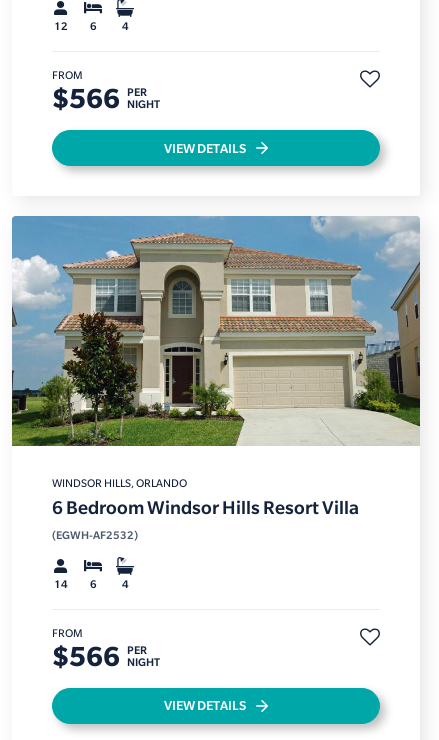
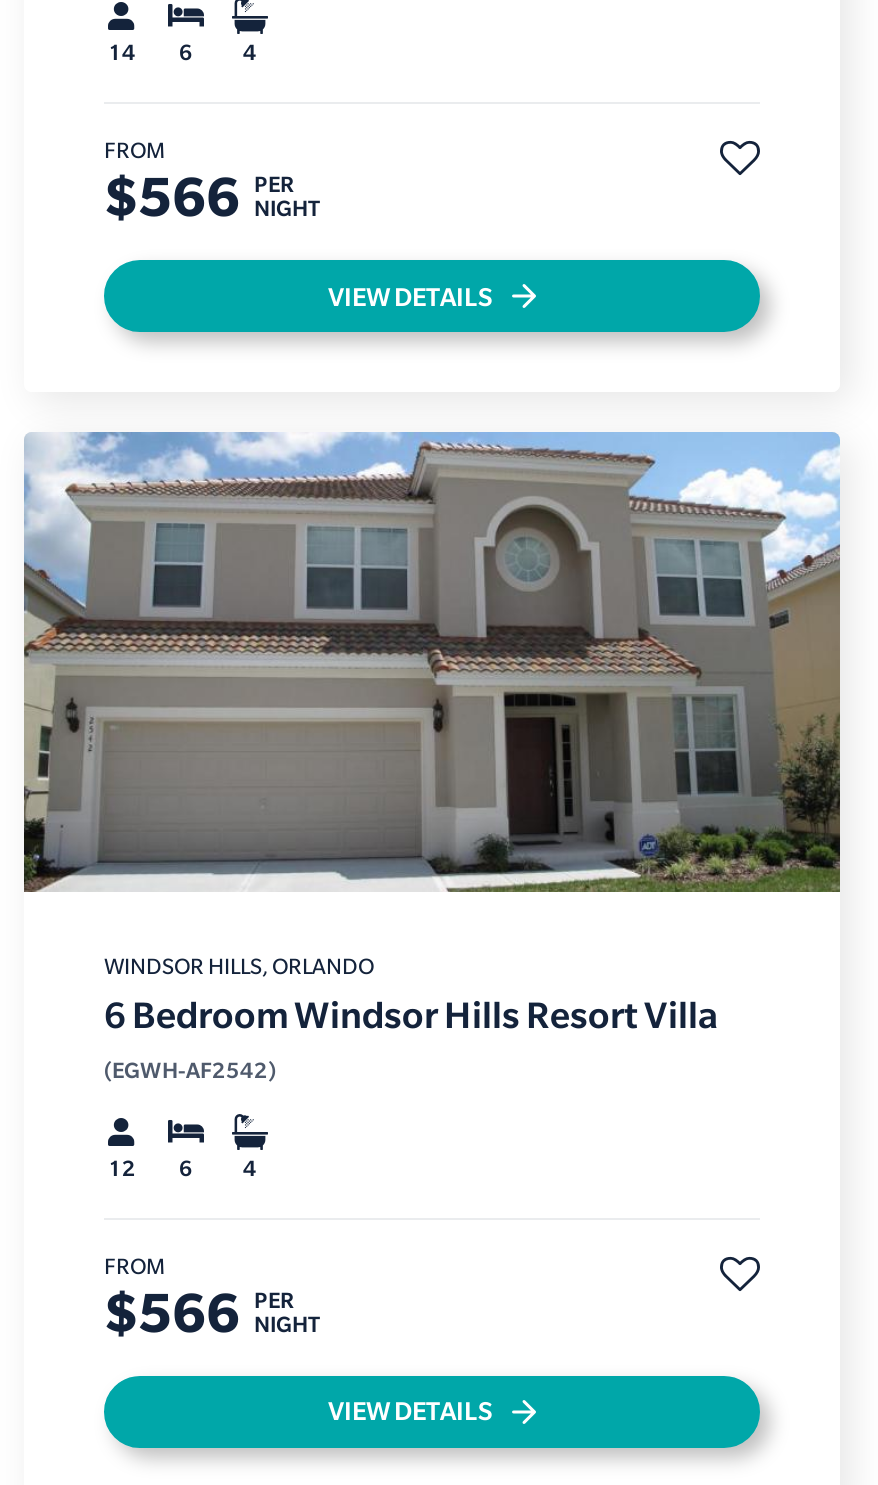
[54,20,96,32] 12 6 -> [108,41,193,65] 14 6
[12,215,421,447] [image] -> [22,432,840,892] [image]
[52,529,138,541] (EGWH-AF2532) -> [104,1057,276,1081] (EGWH-AF2542)
[54,578,96,590] 14 6 -> [108,1155,193,1179] 12 6

